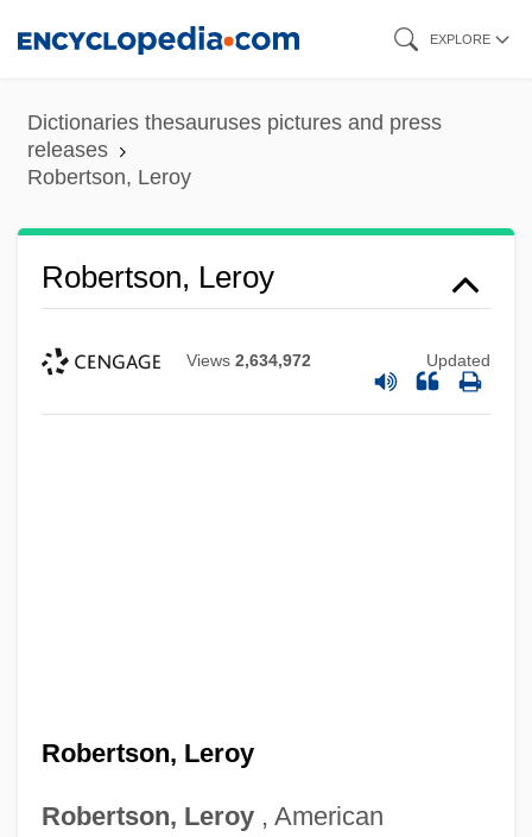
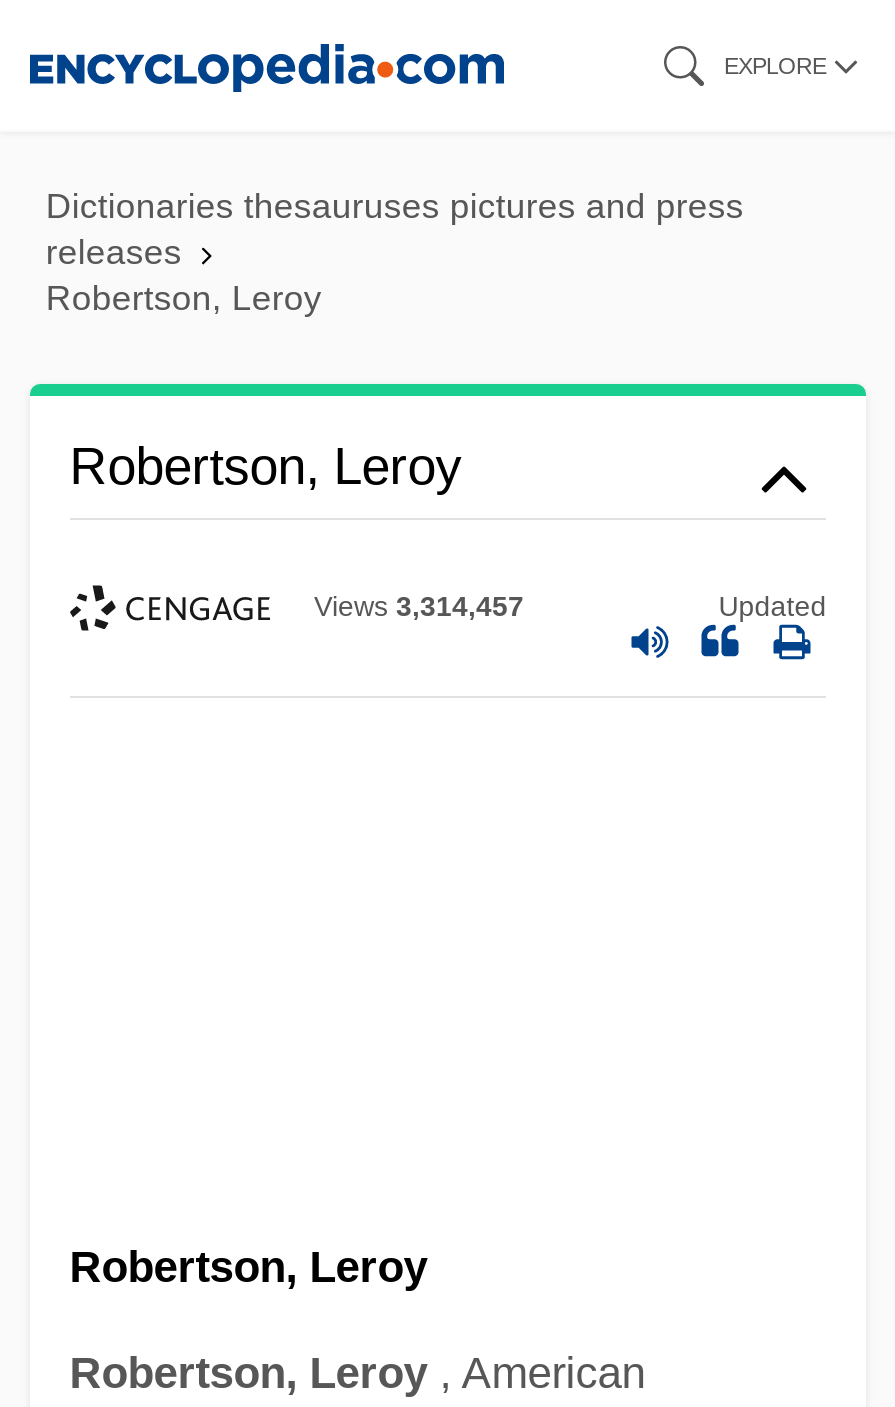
[186,351,311,370] Views 2,634,972 -> [314,591,524,623] Views 3,314,457

